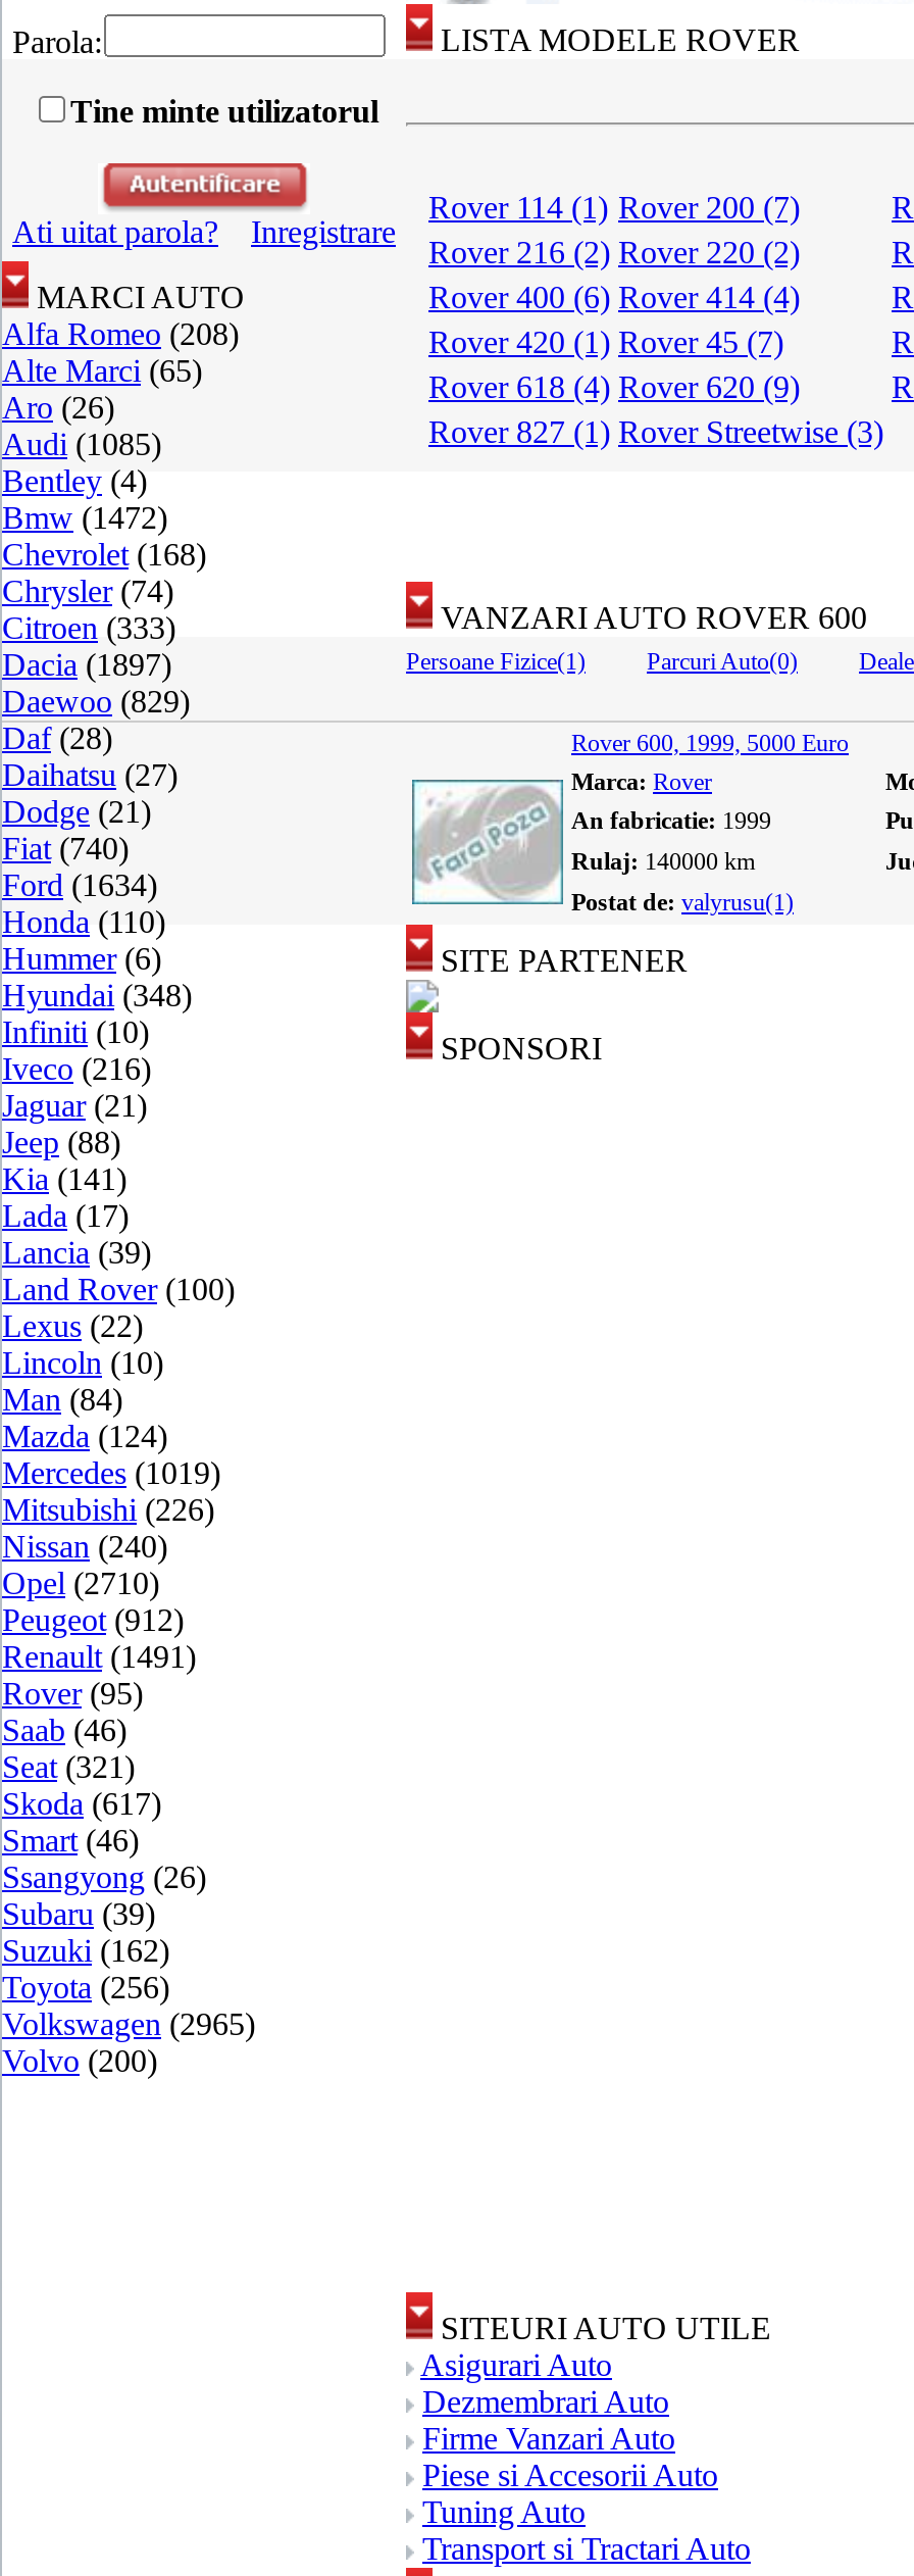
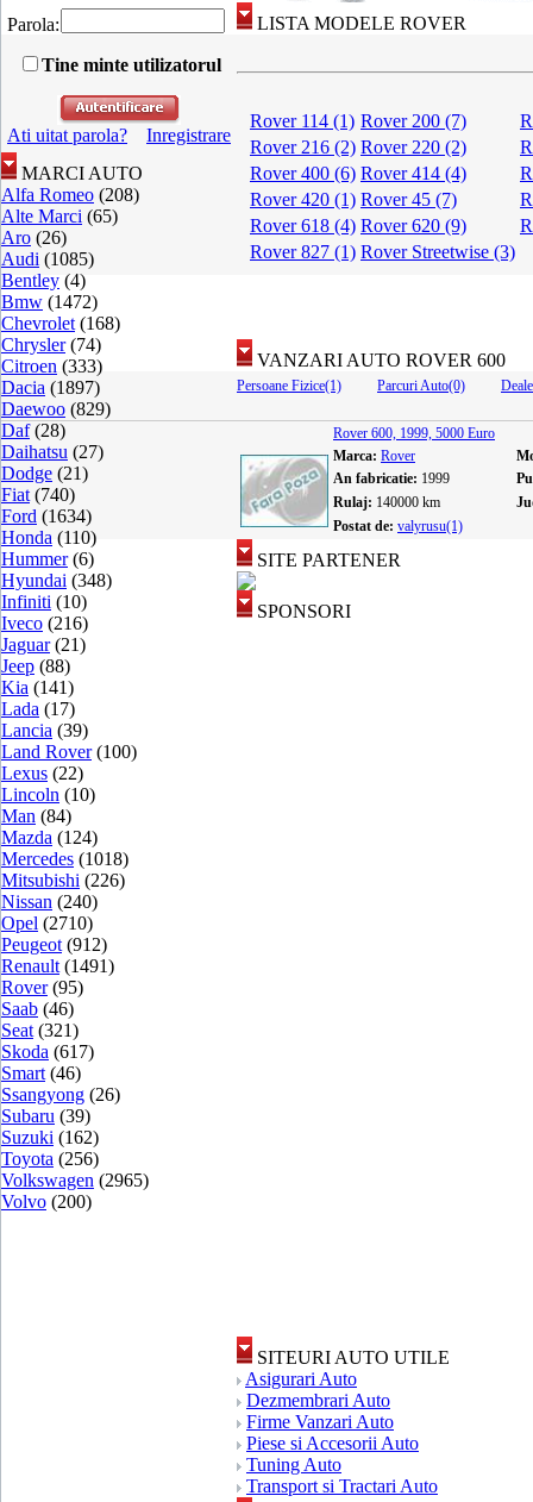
[2,1455,220,1490] Mercedes (1019) -> [1,849,128,869] Mercedes (1018)

